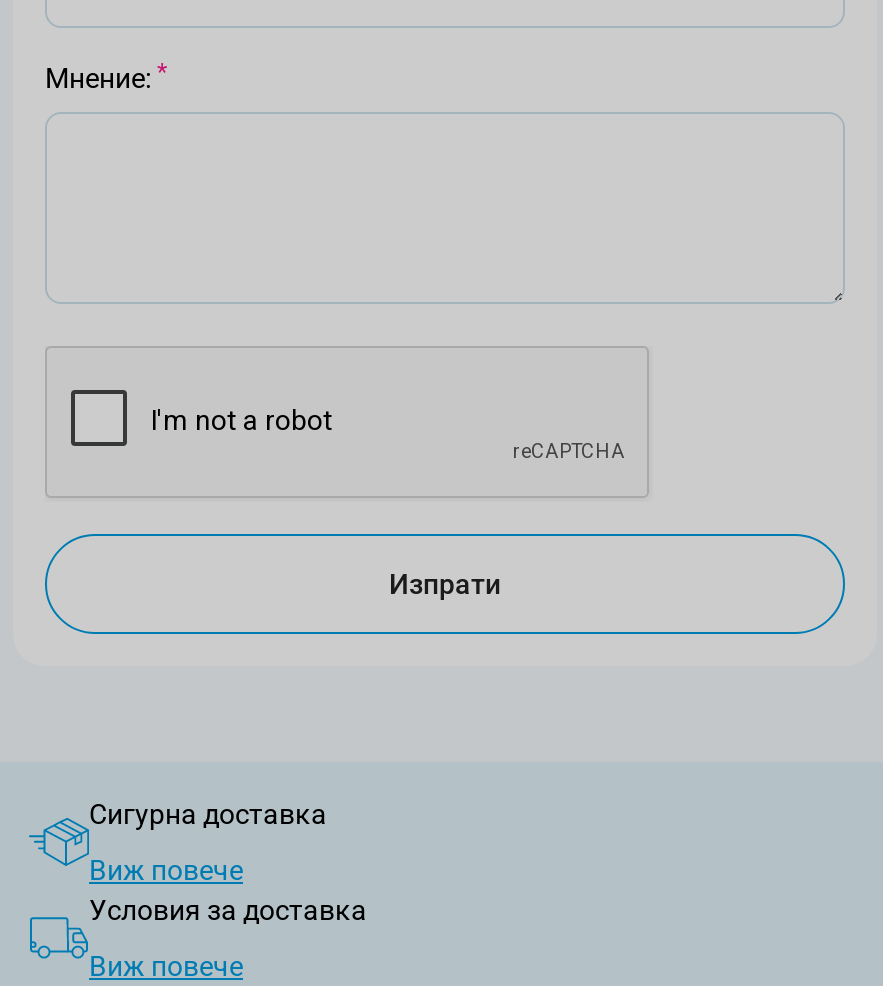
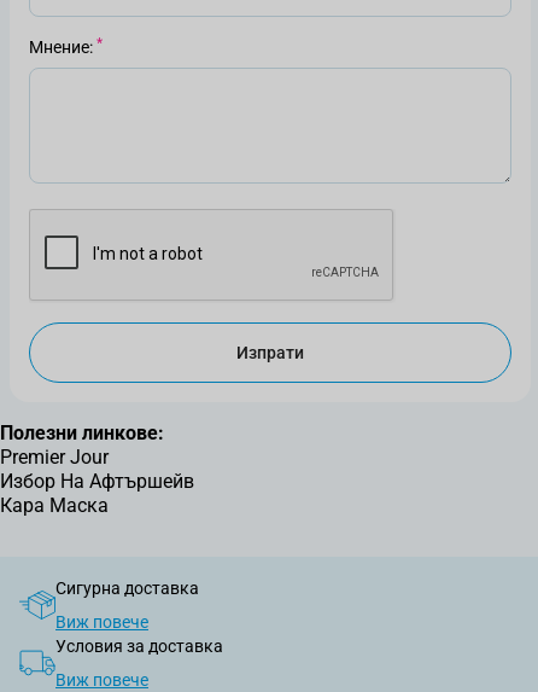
none -> [0,422,194,517] Полезни линкове: | Premier Jour | Избор На Афтършейв | Кара Маска

